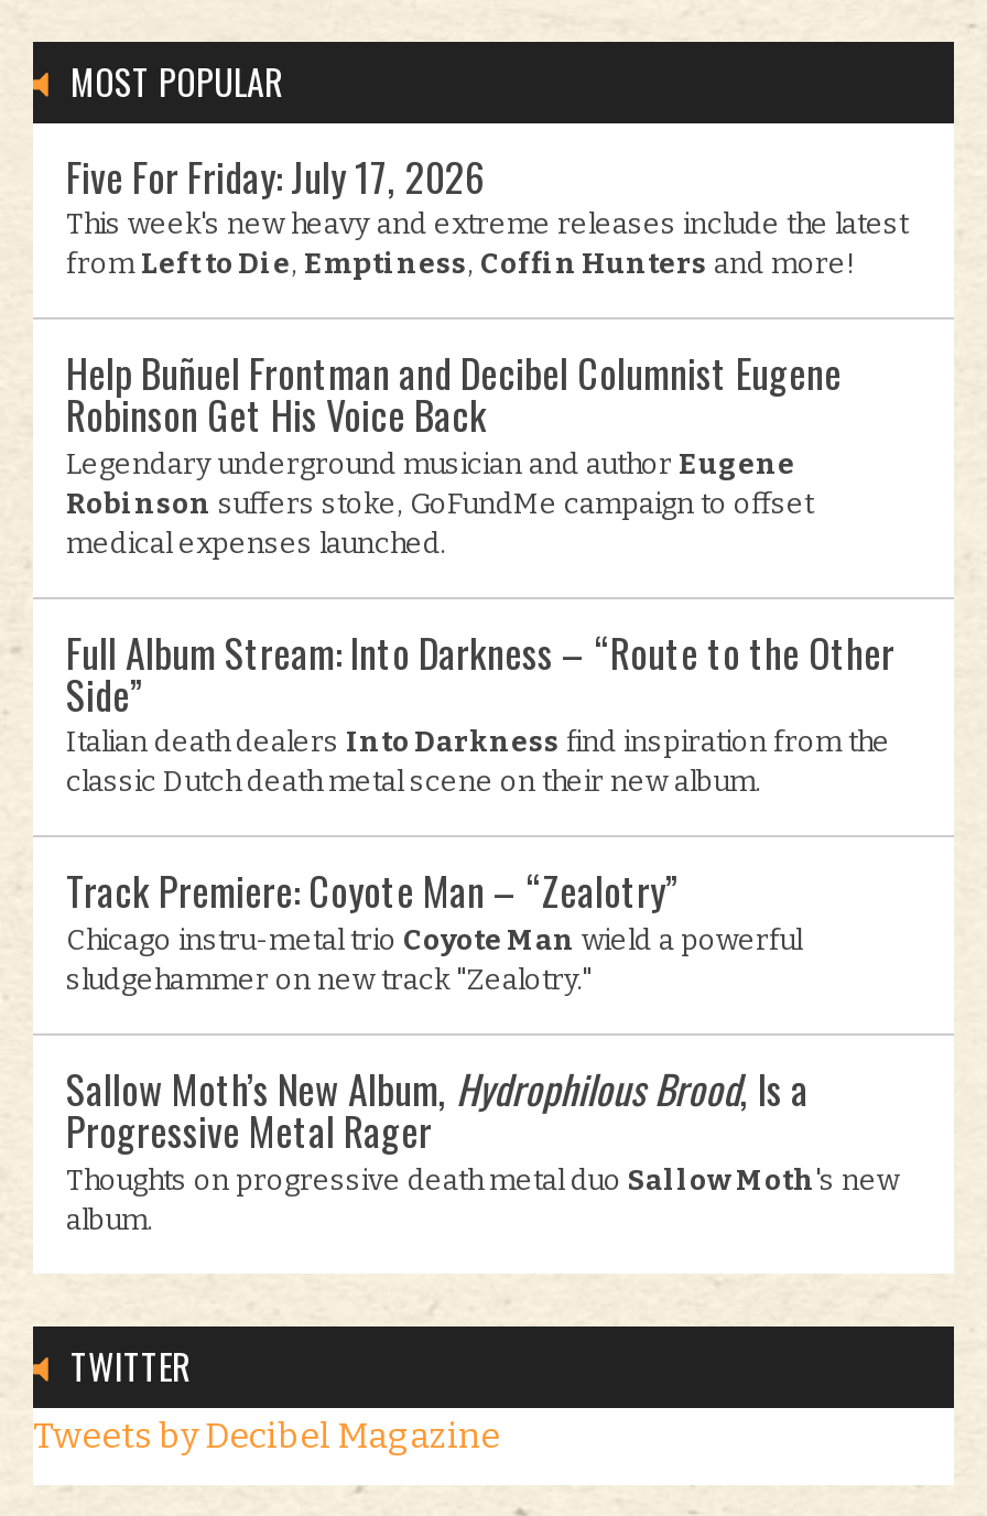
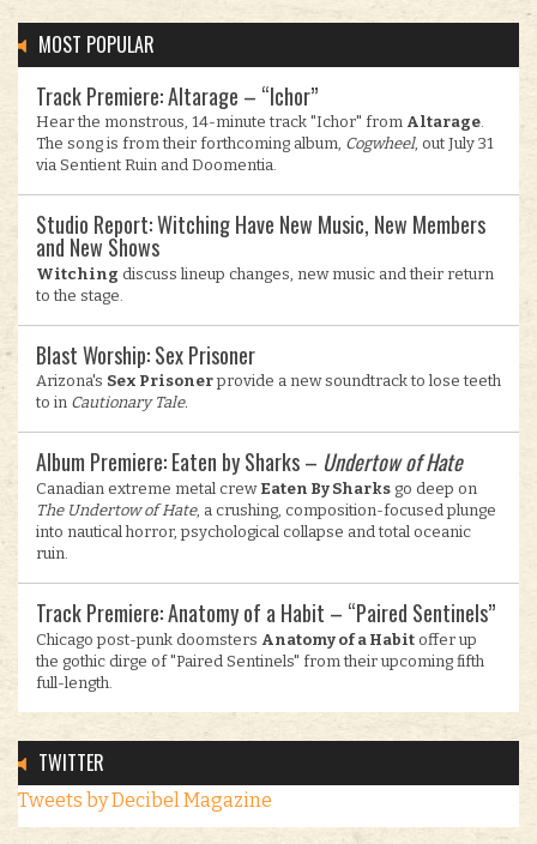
[66,147,908,281] Five For Friday: July 17, 2026 | This week's new heavy and extreme releases include the latest | from Left to Die, Emptiness, Coffin Hunters and more! -> [36,80,494,174] Track Premiere: Altarage – “Ichor” | Hear the monstrous, 14-minute track "Ichor" from Altarage. | The song is from their forthcoming album, Cogwheel, out July 31 | via Sentient Ruin and Doomentia.
[66,344,842,559] Help Buñuel Frontman and Decibel Columnist Eugene | Robinson Get His Voice Back | Legendary underground musician and author Eugene | Robinson suffers stoke, GoFundMe campaign to offset | medical expenses launched. -> [36,209,494,304] Studio Report: Witching Have New Music, New Members | and New Shows | Witching discuss lineup changes, new music and their return | to the stage.
[66,623,894,799] Full Album Stream: Into Darkness – “Route to the Other | Side” | Italian death dealers Into Darkness find inspiration from the | classic Dutch death metal scene on their new album. -> [36,339,501,412] Blast Worship: Sex Prisoner | Arizona's Sex Prisoner provide a new soundtrack to lose teeth | to in Cautionary Tale.
[66,862,802,996] Track Premiere: Coyote Man – “Zealotry” | Chicago instru-metal trio Coyote Man wield a powerful | sludgehammer on new track "Zealotry." -> [36,446,496,562] Album Premiere: Eaten by Sharks – Undertow of Hate | Canadian extreme metal crew Eaten By Sharks go deep on | The Undertow of Hate, a crushing, composition-focused plunge | into nautical horror, psychological collapse and total oceanic | ruin.
[66,1060,899,1235] Sallow Moth’s New Album, Hydrophilous Brood, Is a | Progressive Metal Rager | Thoughts on progressive death metal duo Sallow Moth's new | album. -> [36,597,495,691] Track Premiere: Anatomy of a Habit – “Paired Sentinels” | Chicago post-punk doomsters Anatomy of a Habit offer up | the gothic dirge of "Paired Sentinels" from their upcoming fifth | full-length.

